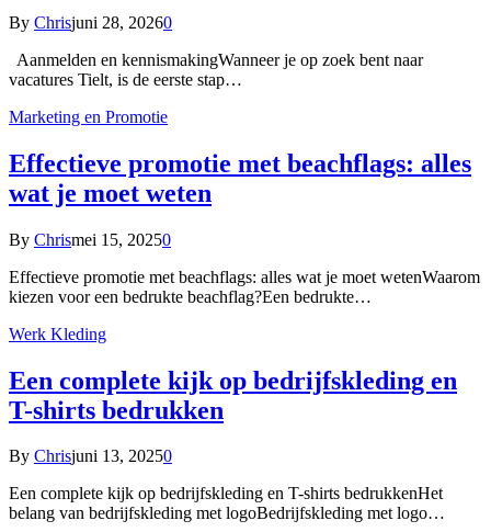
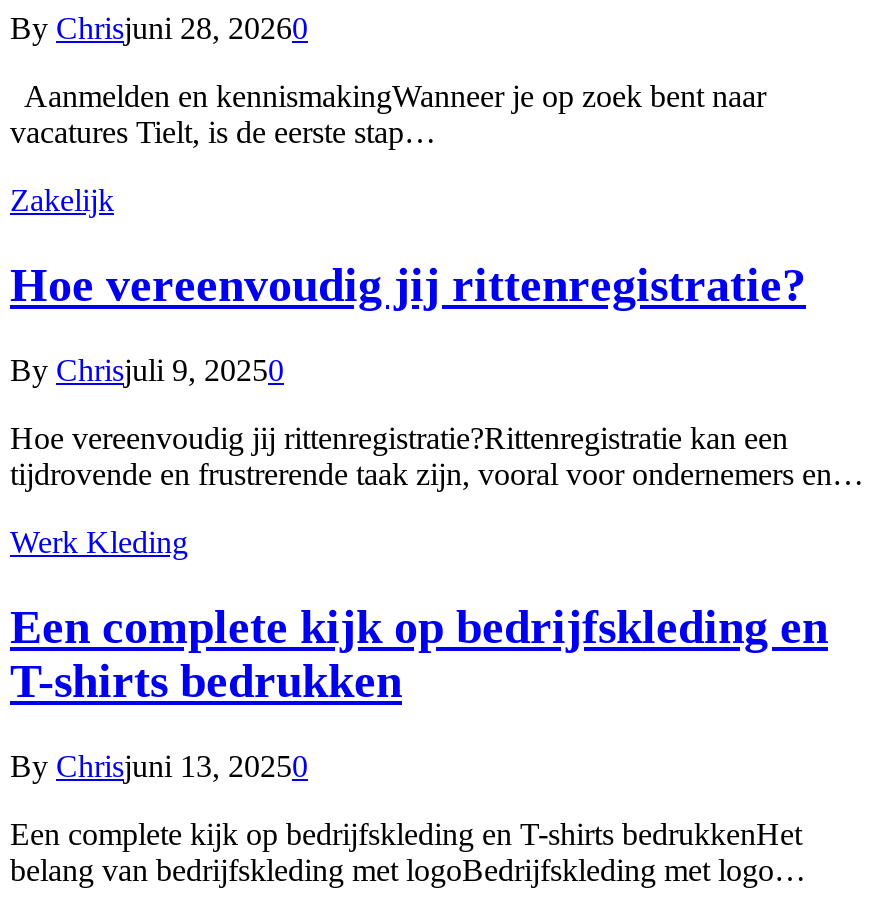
[9,107,168,126] Marketing en Promotie -> [10,184,114,218] Zakelijk
[9,149,471,207] Effectieve promotie met beachflags: alles | wat je moet weten -> [10,259,806,311] Hoe vereenvoudig jij rittenregistratie?
[9,230,171,249] By Chrismei 15, 20250 -> [10,353,284,387] By Chrisjuli 9, 20250
[9,267,480,306] Effectieve promotie met beachflags: alles wat je moet wetenWaarom | kiezen voor een bedrukte beachflag?Een bedrukte… -> [10,421,864,491] Hoe vereenvoudig jij rittenregistratie?Rittenregistratie kan een | tijdrovende en frustrerende taak zijn, vooral voor ondernemers en…

